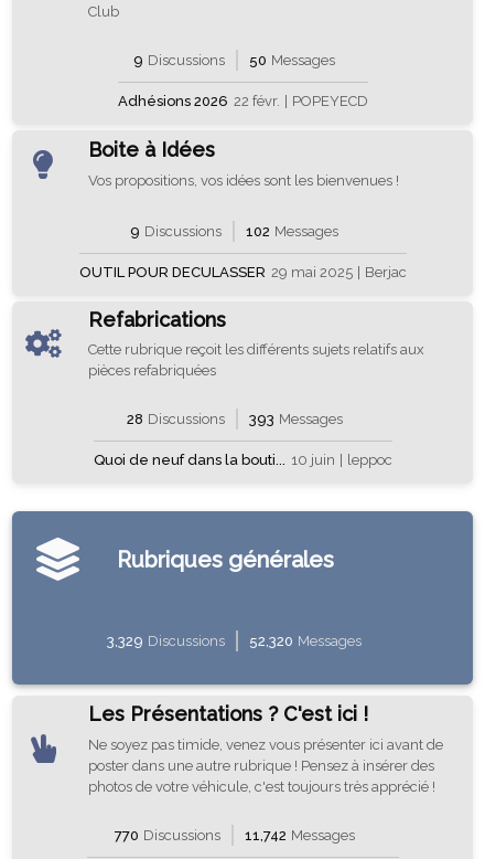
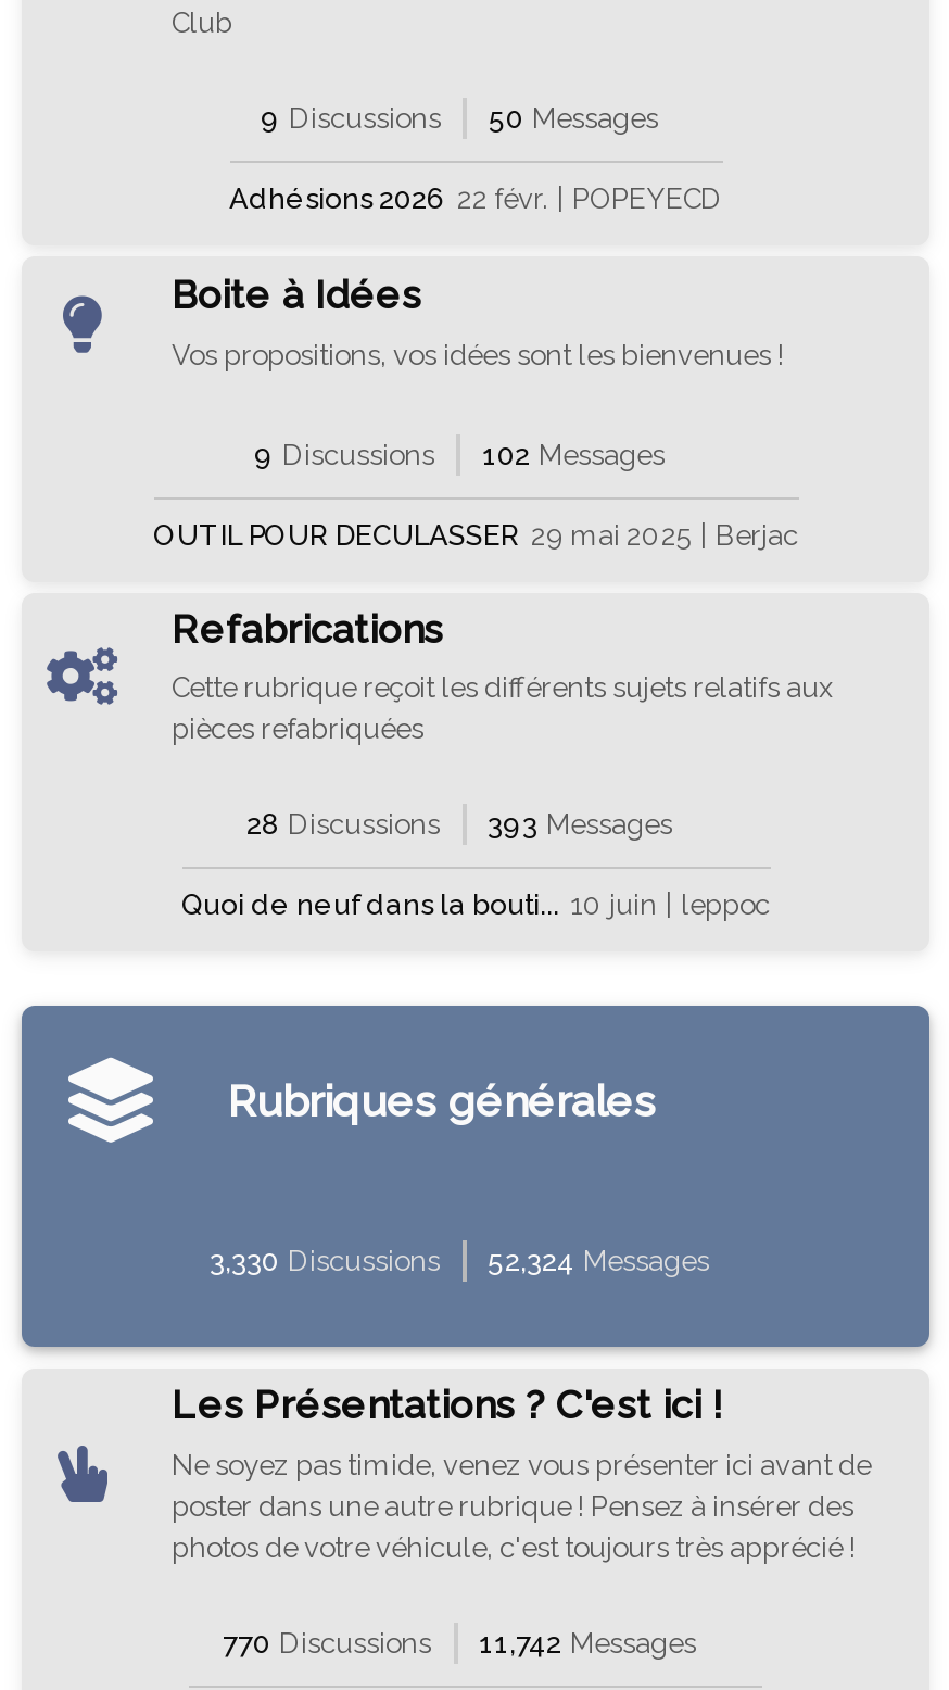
[107,633,225,649] 3,329 Discussions -> [210,1245,440,1277] 3,330 Discussions
[249,633,362,649] 52,320 Messages -> [488,1245,709,1277] 52,324 Messages

